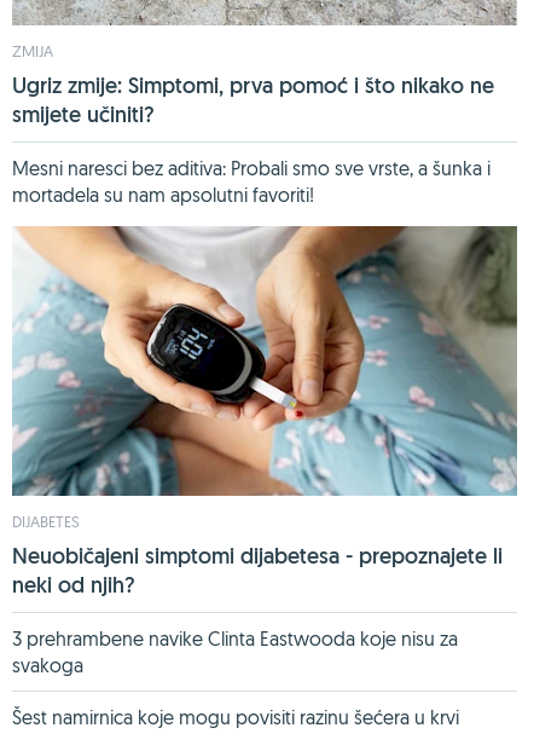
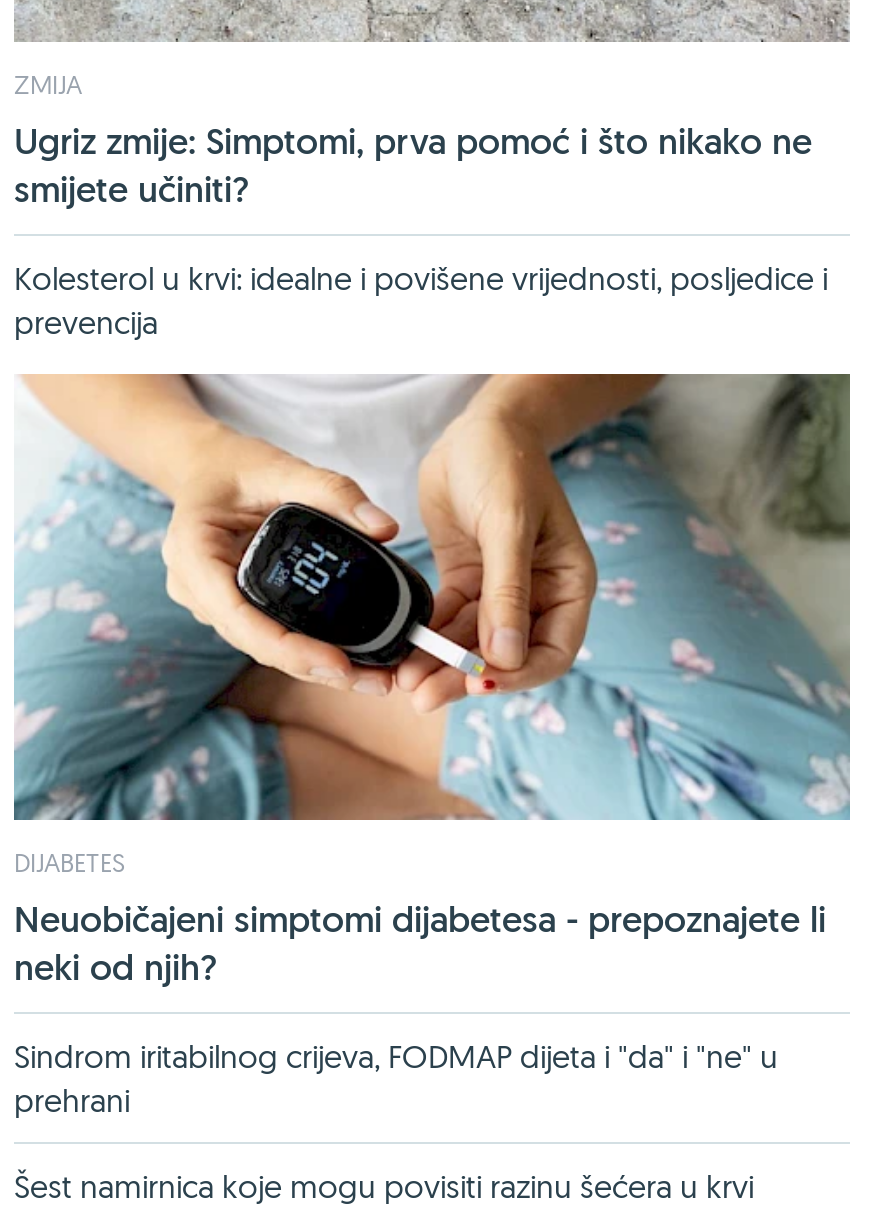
[12,157,491,207] Mesni naresci bez aditiva: Probali smo sve vrste, a šunka i | mortadela su nam apsolutni favoriti! -> [14,259,828,343] Kolesterol u krvi: idealne i povišene vrijednosti, posljedice i | prevencija
[12,627,458,678] 3 prehrambene navike Clinta Eastwooda koje nisu za | svakoga -> [14,1037,778,1121] Sindrom iritabilnog crijeva, FODMAP dijeta i "da" i "ne" u | prehrani

